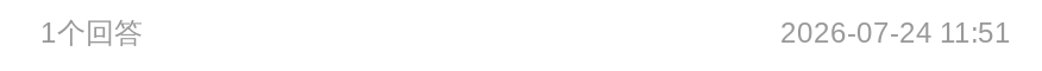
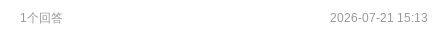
[780,17,1011,50] 2026-07-24 11:51 -> [330,11,428,25] 2026-07-21 15:13

